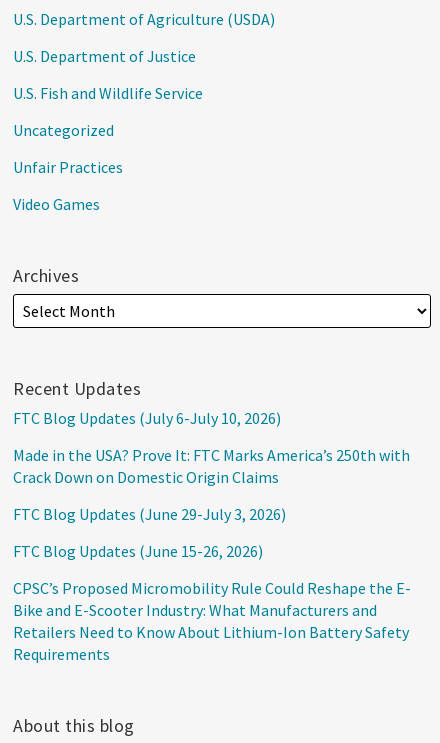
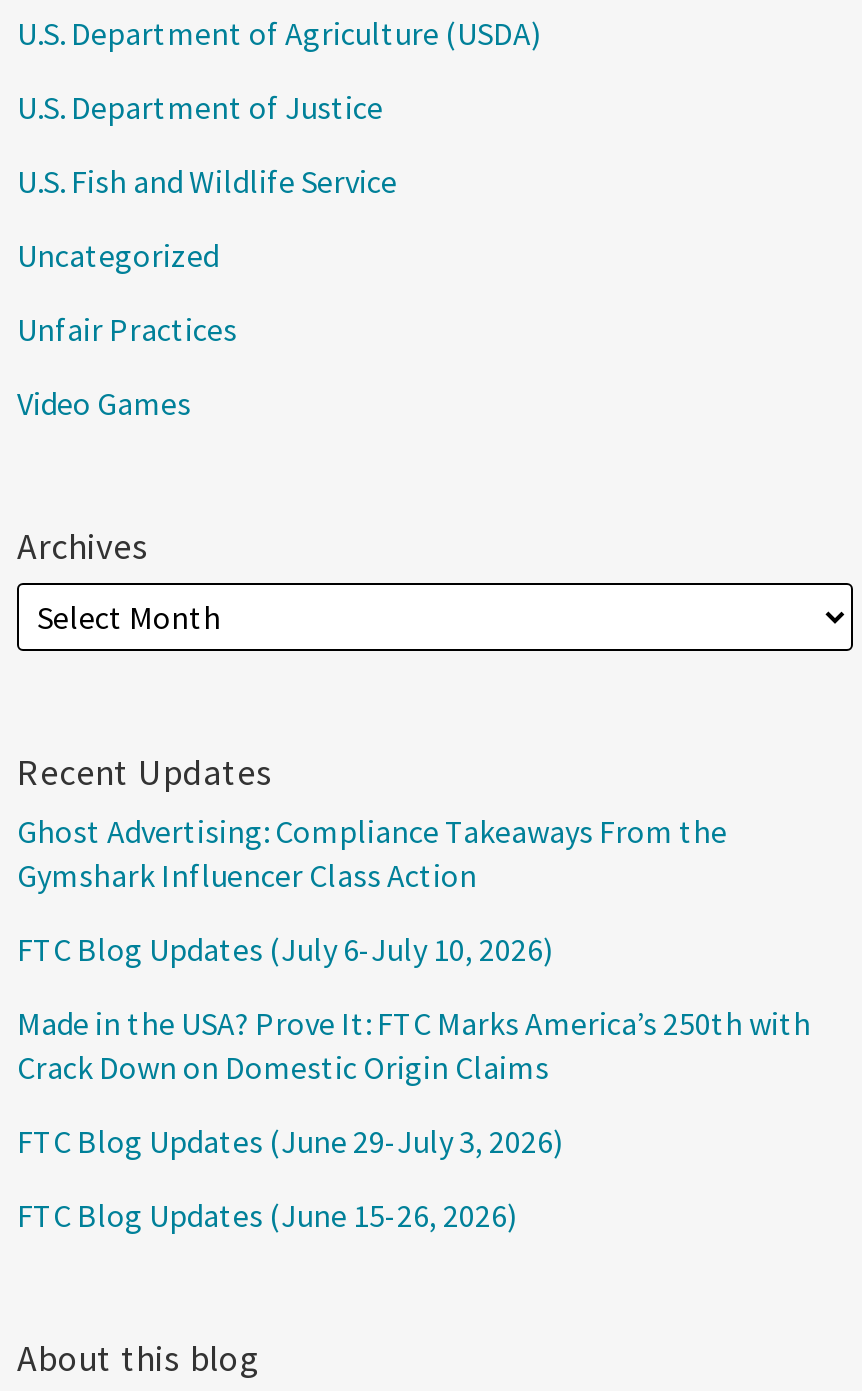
none -> [17,811,727,895] Ghost Advertising: Compliance Takeaways From the | Gymshark Influencer Class Action
moved [13,408,410,561] -> [17,929,811,1235]: FTC Blog Updates (July 6-July 10, 2026) | Made in the USA? Prove It: FTC Marks America’s 250th with | Crack Down on Domestic Origin Claims | FTC Blog Updates (June 29-July 3, 2026) | FTC Blog Updates (June 15-26, 2026)
[13,578,411,664] CPSC’s Proposed Micromobility Rule Could Reshape the E- | Bike and E-Scooter Industry: What Manufacturers and | Retailers Need to Know About Lithium-Ion Battery Safety | Requirements -> none

